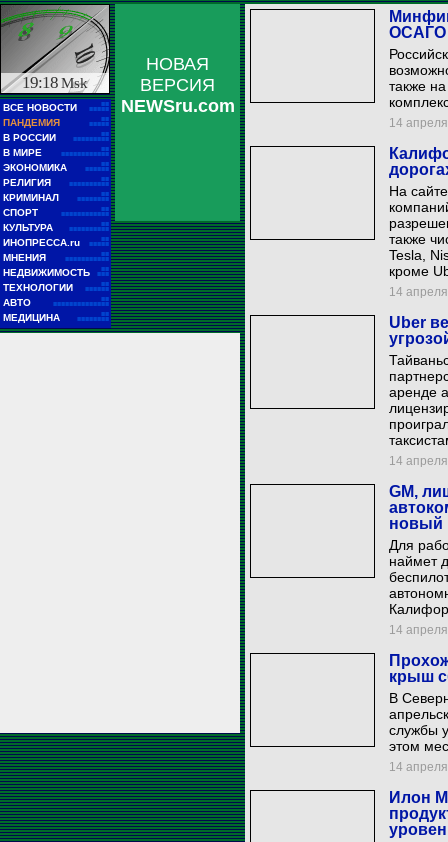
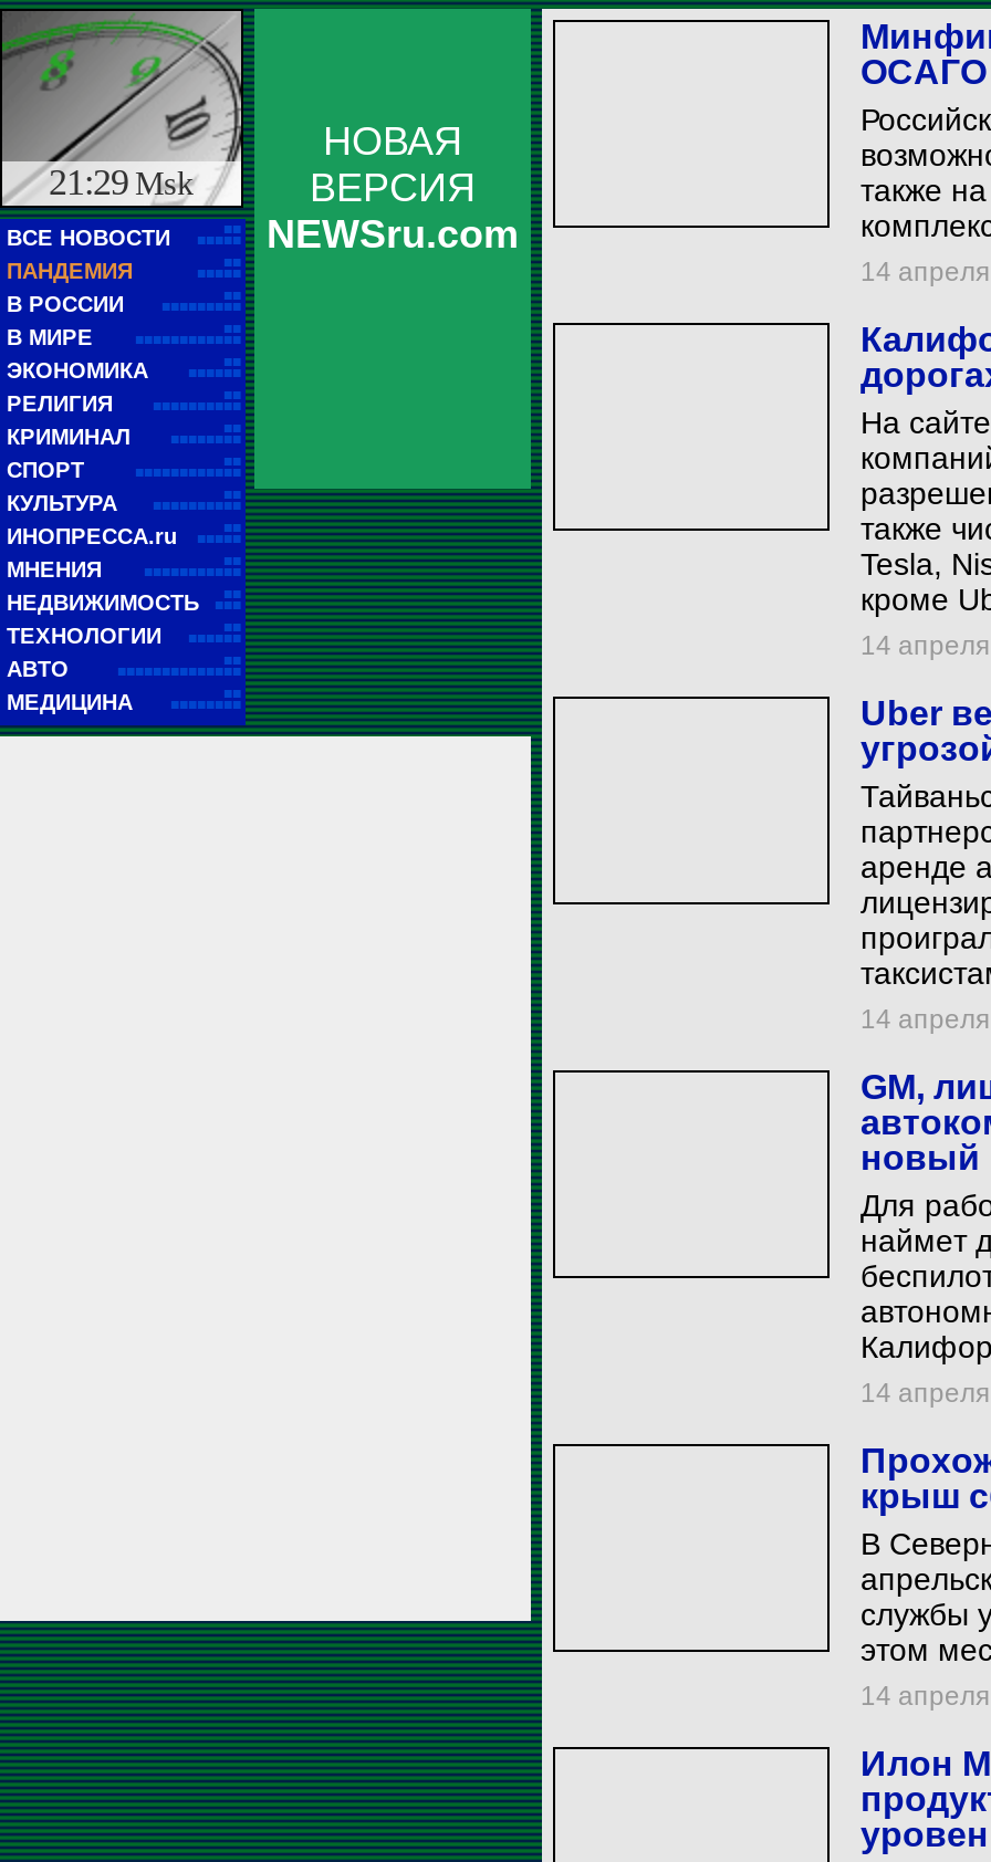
[22,73,88,92] 19:18 Msk -> [49,161,195,203] 21:29 Msk

